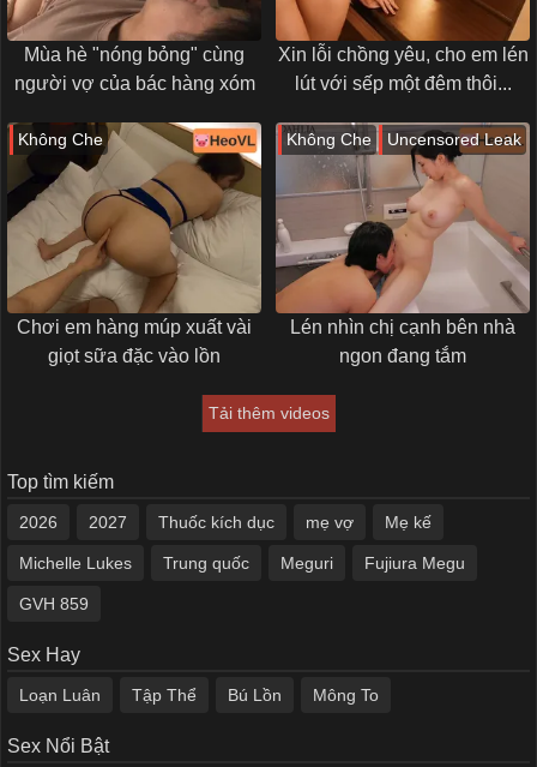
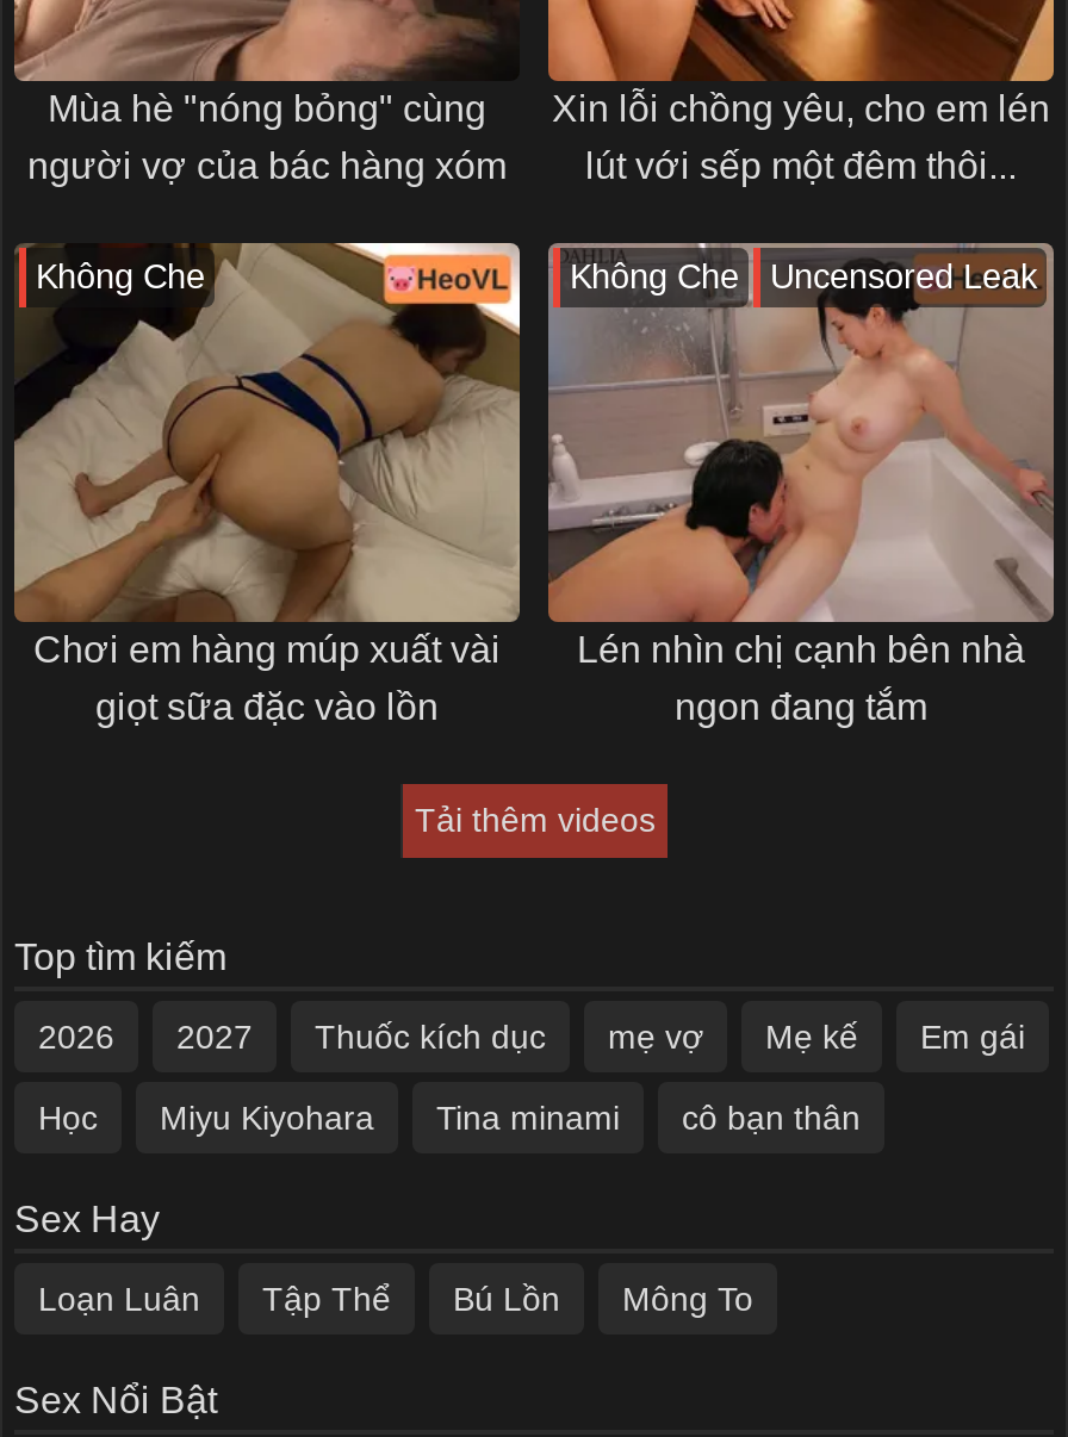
[19,553,465,573] Michelle Lukes | Trung quốc | Meguri | Fujiura Megu -> [920,1018,1025,1056] Em gái
[19,594,89,613] GVH 859 -> [38,1099,861,1137] Học | Miyu Kiyohara | Tina minami | cô bạn thân

